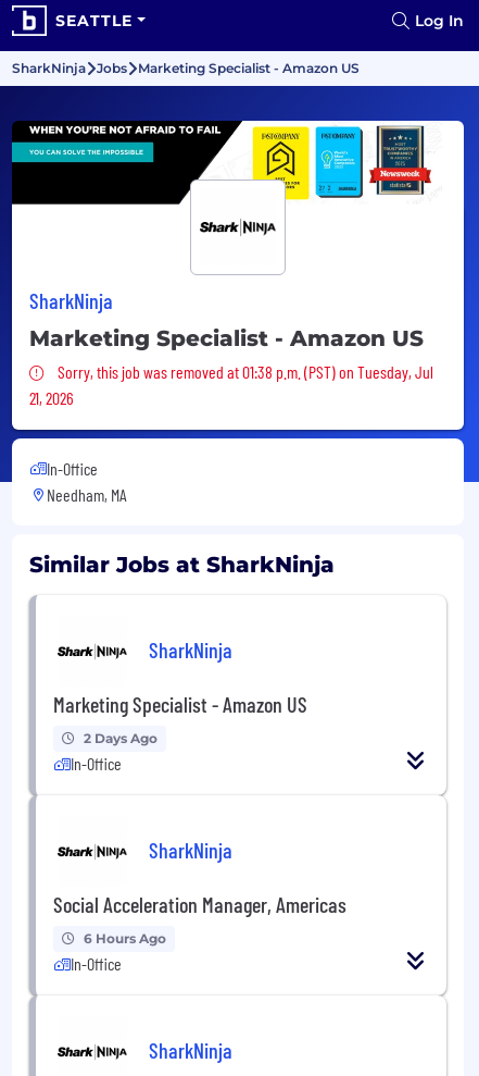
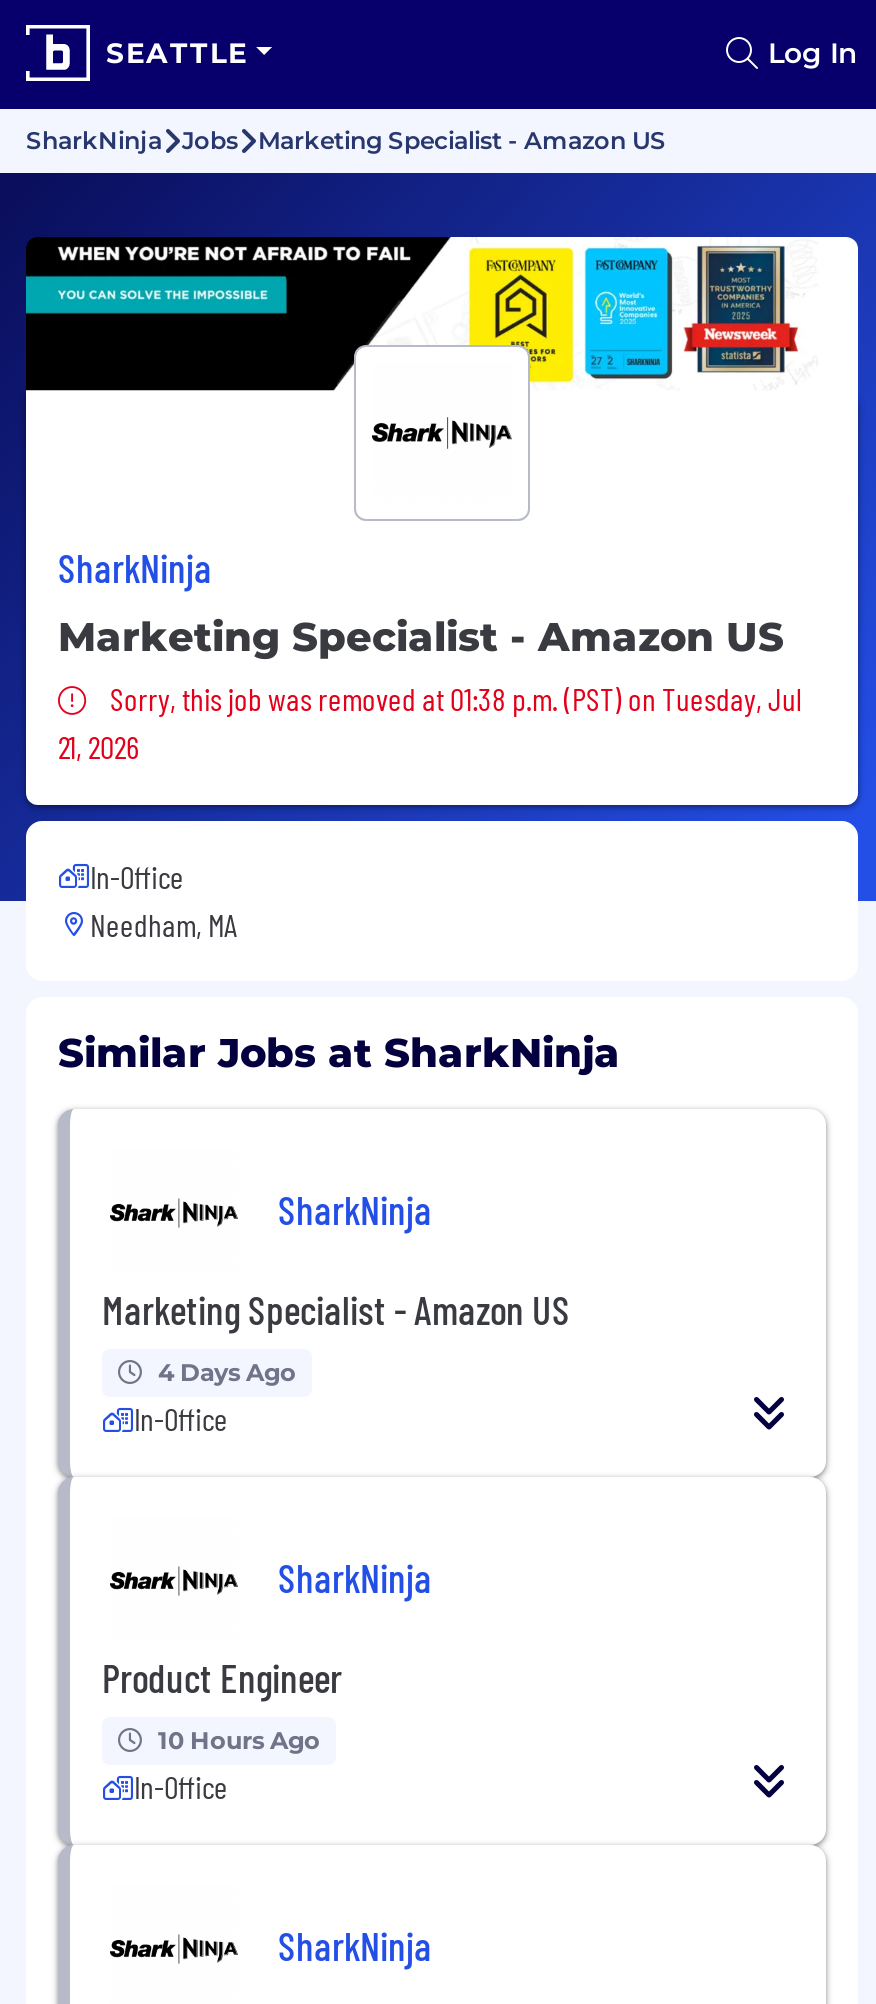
[84,730,157,746] 2 Days Ago -> [158,1356,296,1386] 4 Days Ago
[53,891,346,917] Social Acceleration Manager, Americas -> [102,1652,342,1700] Product Engineer
[84,930,166,946] 6 Hours Ago -> [158,1724,320,1754] 10 Hours Ago

